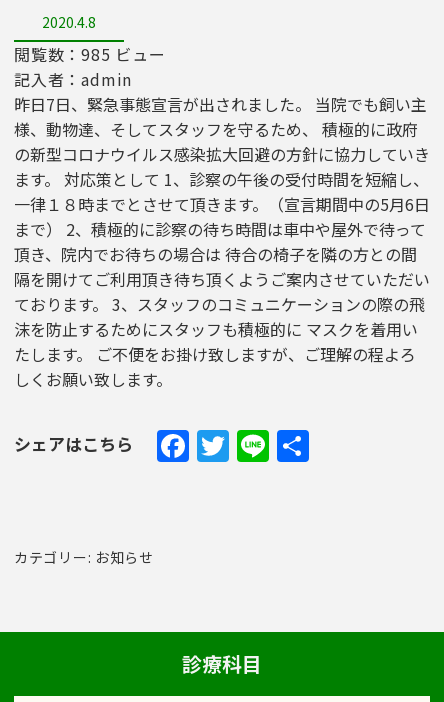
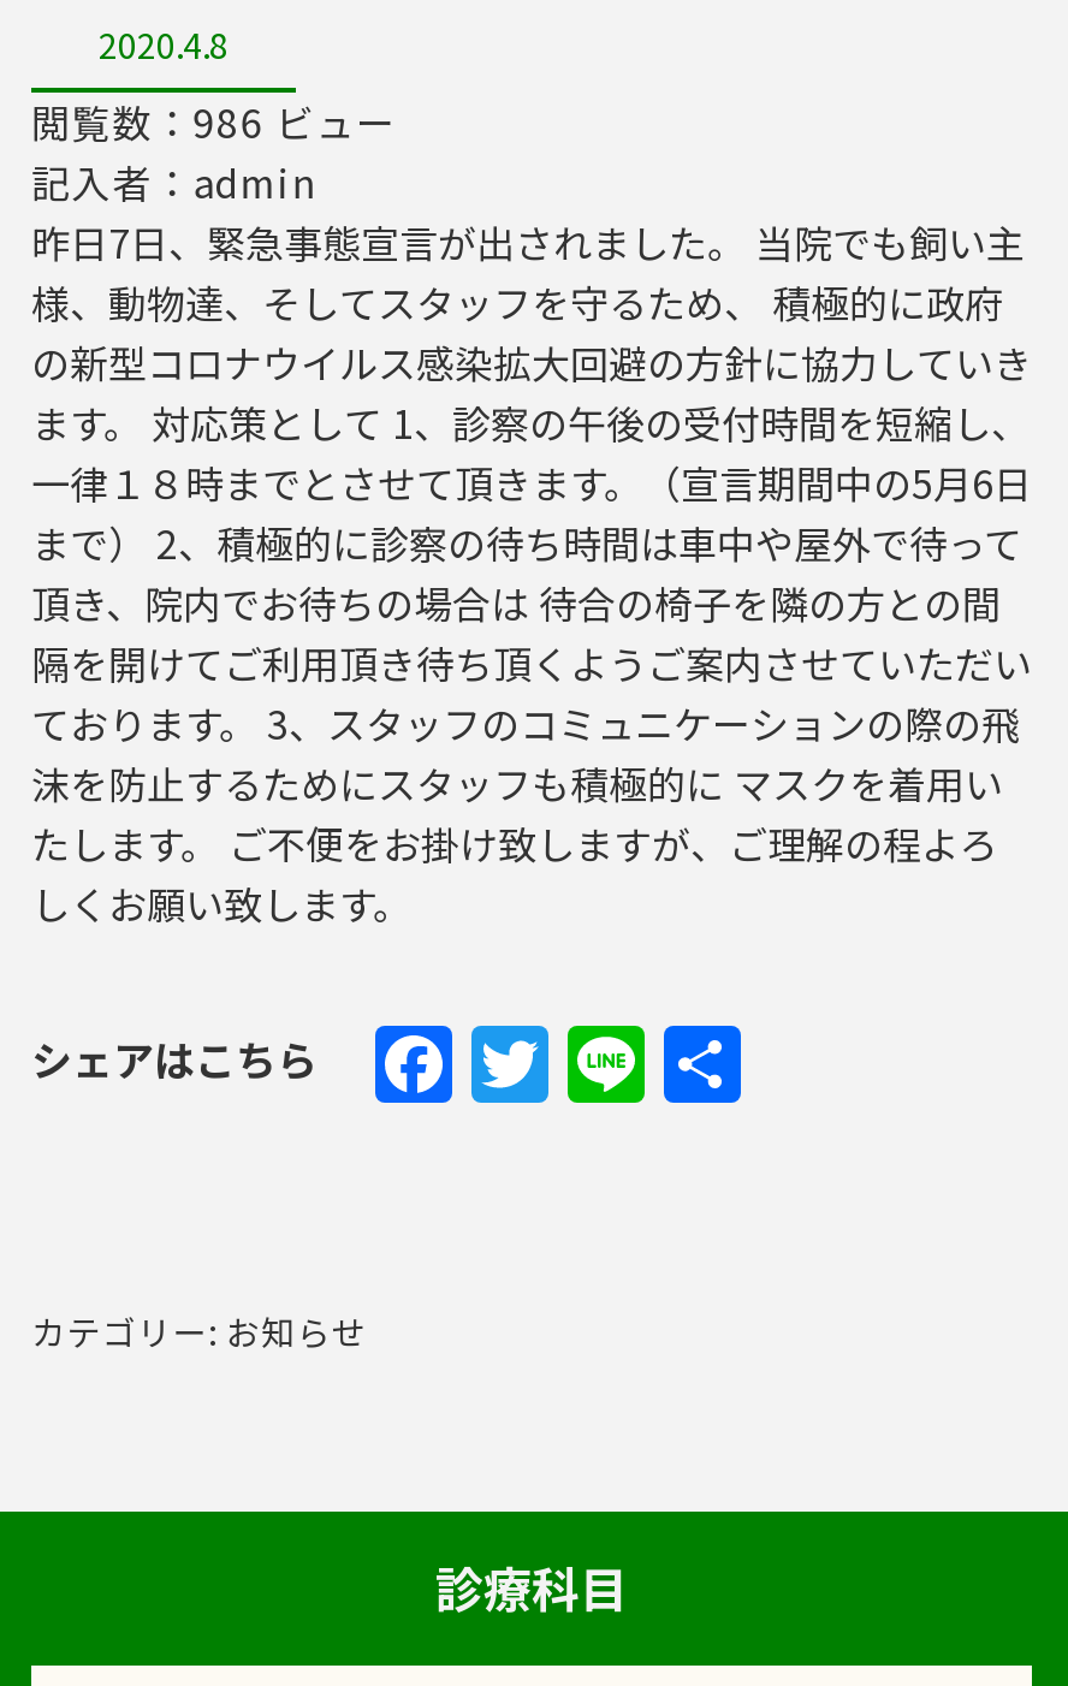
[14,42,166,66] 閲覧数：985 ビュー -> [31,94,396,151] 閲覧数：986 ビュー

